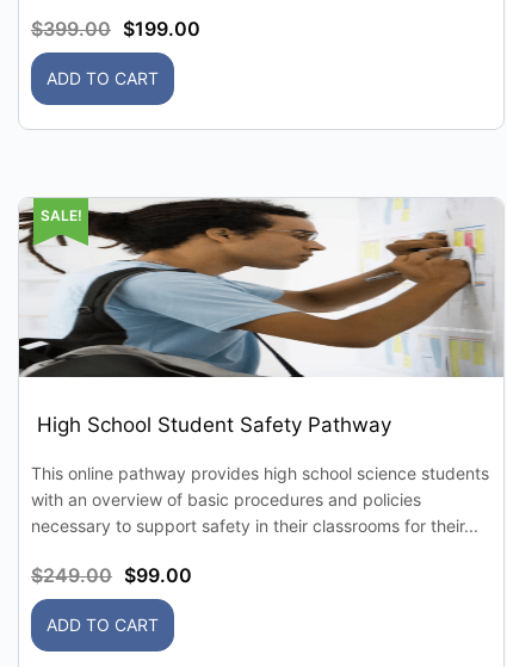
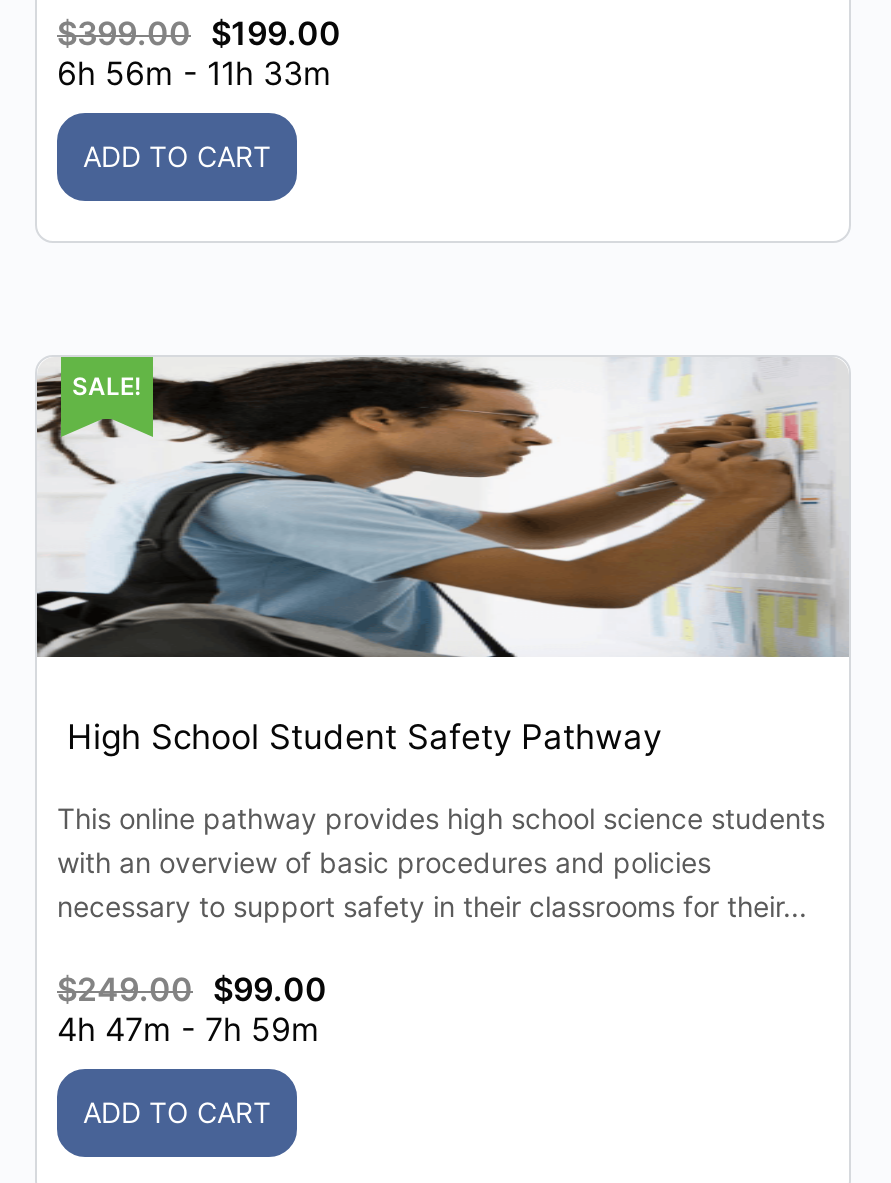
none -> [57,53,331,93] 6h 56m - 11h 33m
none -> [57,1009,319,1049] 4h 47m - 7h 59m

